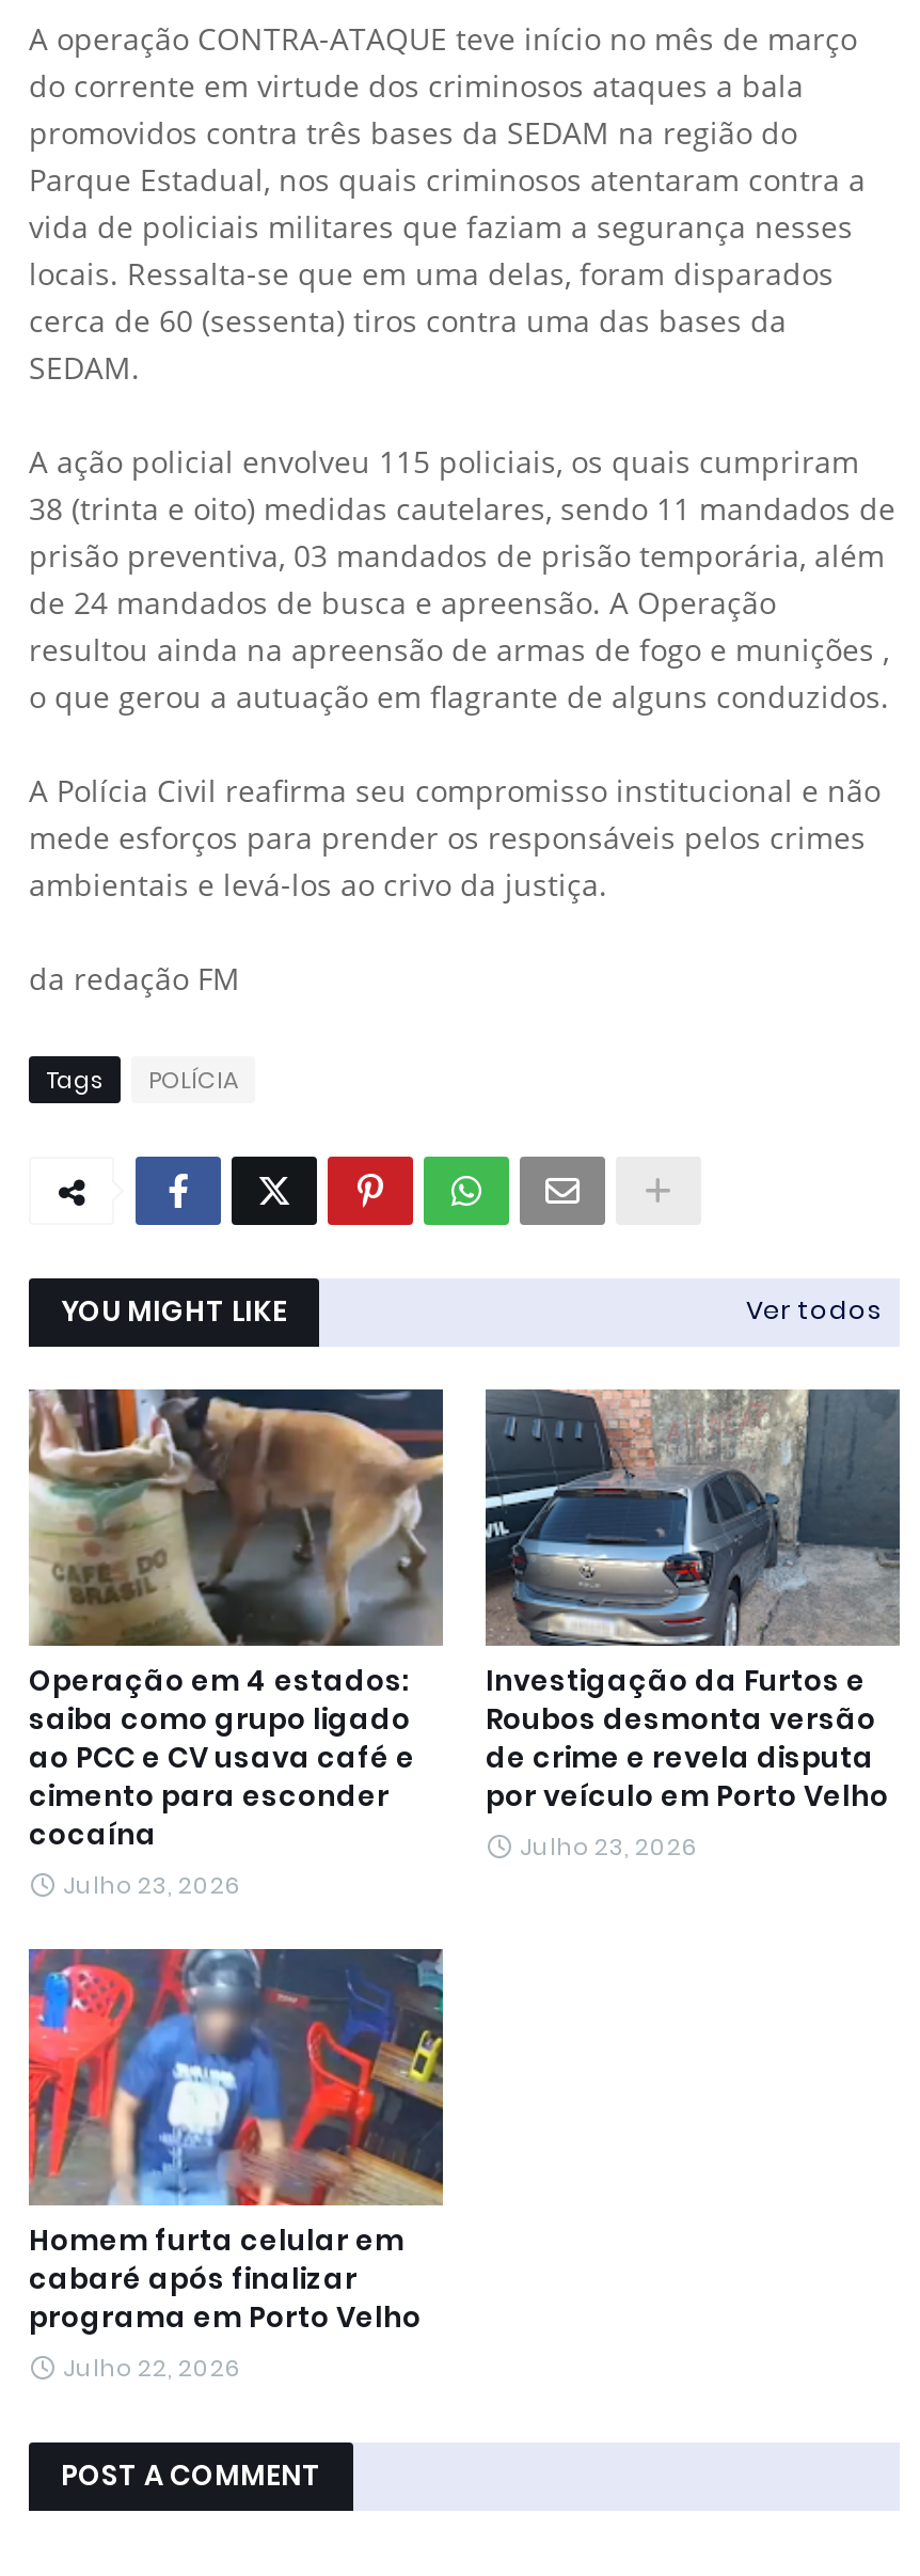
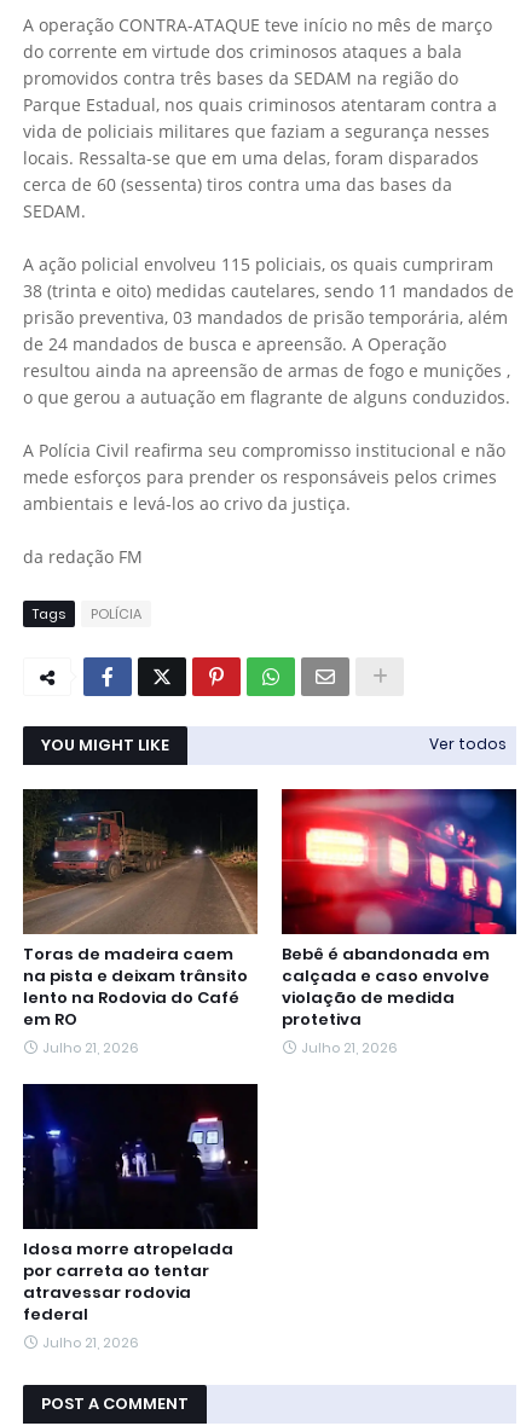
[27,1387,445,1902] [image] | Operação em 4 estados: | saiba como grupo ligado | ao PCC e CV usava café e | cimento para esconder | cocaína | Julho 23, 2026 -> [22,788,259,1058] [image] | Toras de madeira caem | na pista e deixam trânsito | lento na Rodovia do Café | em RO | Julho 21, 2026
[483,1387,902,1864] [image] | Investigação da Furtos e | Roubos desmonta versão | de crime e revela disputa | por veículo em Porto Velho | Julho 23, 2026 -> [281,788,517,1058] [image] | Bebê é abandonada em | calçada e caso envolve | violação de medida | protetiva | Julho 21, 2026
[27,1911,445,2385] [image] | Homem furta celular em | cabaré após finalizar | programa em Porto Velho | Julho 22, 2026 -> [22,1083,259,1352] [image] | Idosa morre atropelada | por carreta ao tentar | atravessar rodovia | federal | Julho 21, 2026

